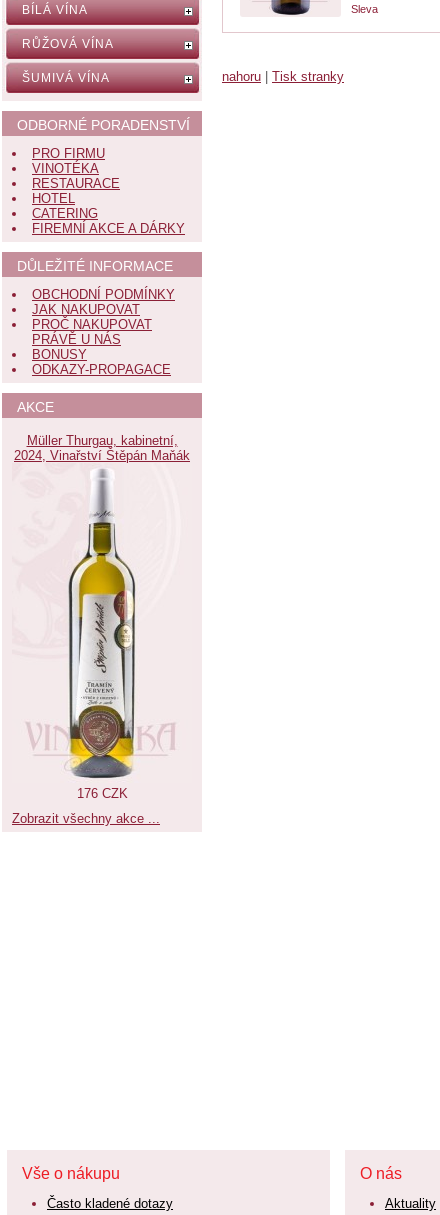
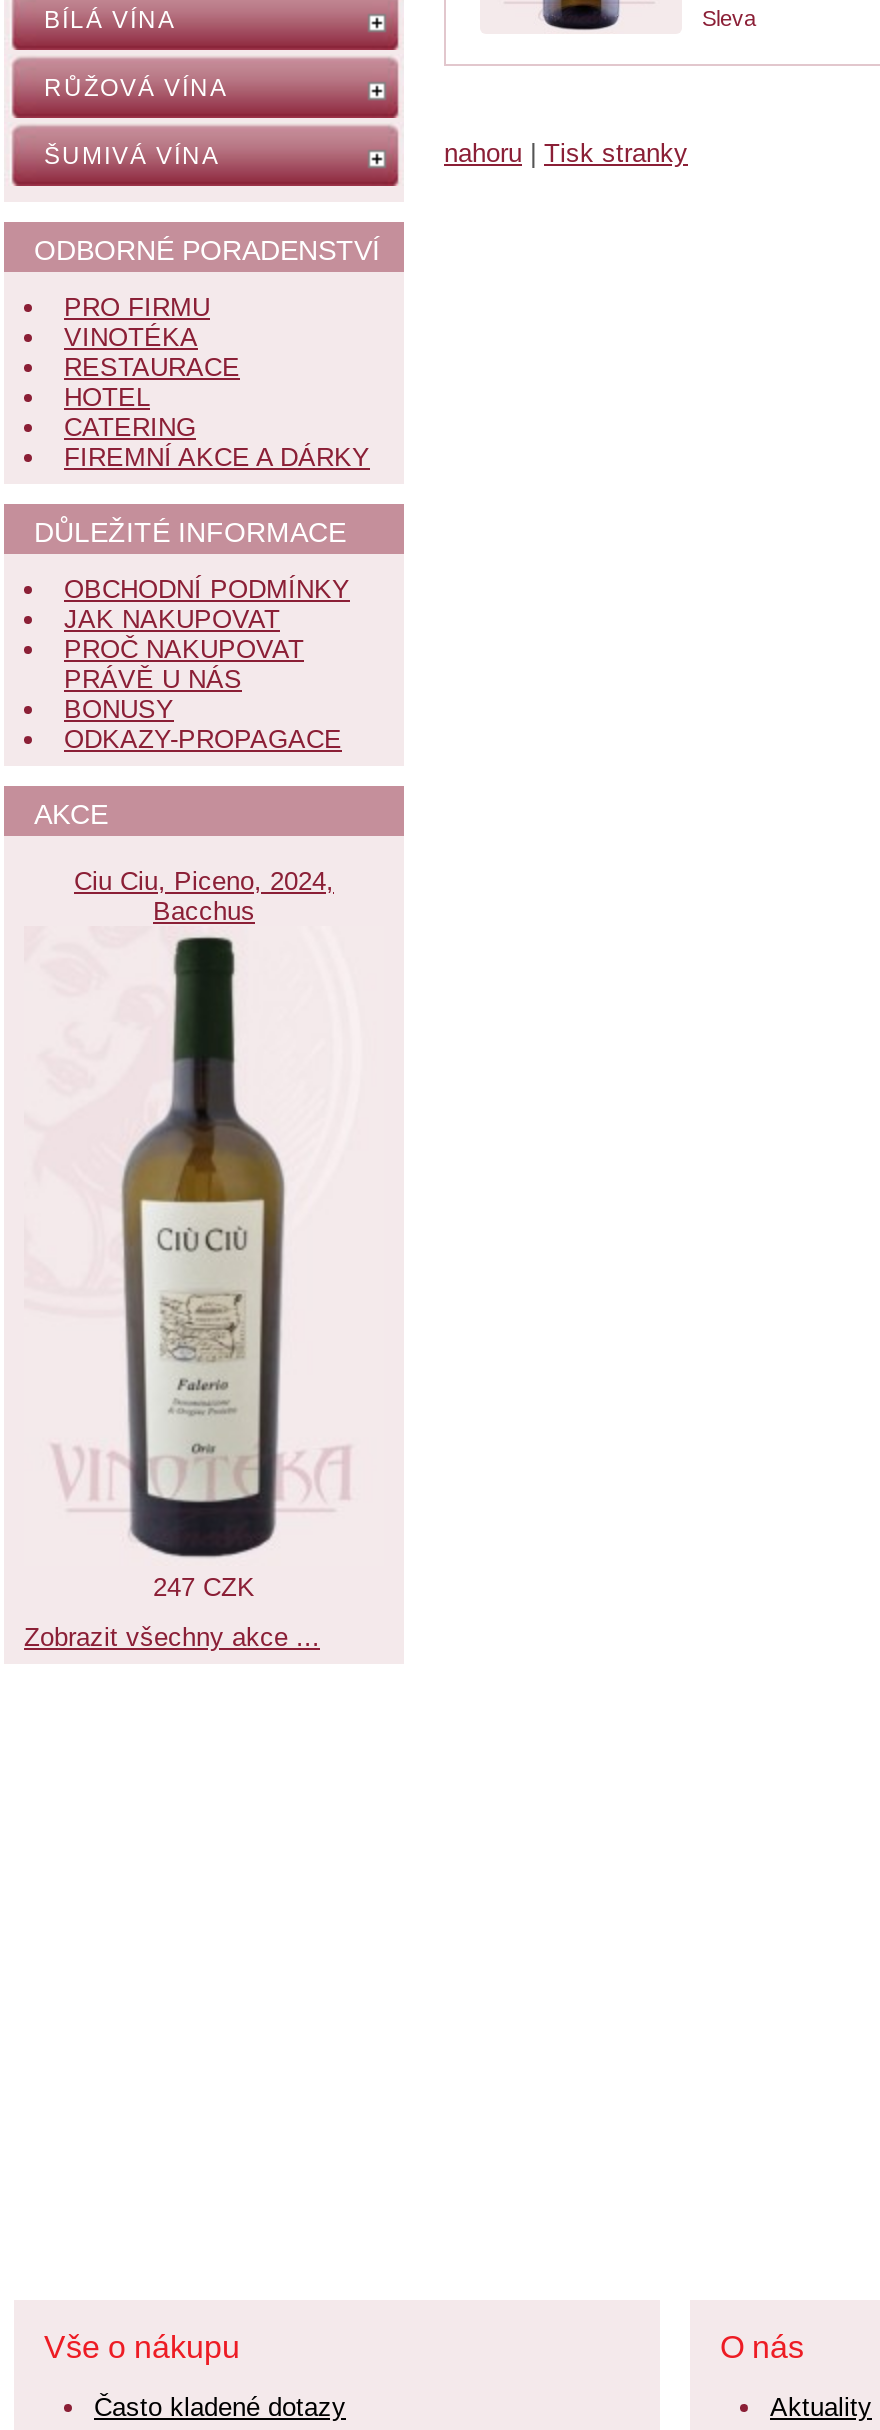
[14,433,190,463] Müller Thurgau, kabinetní, | 2024, Vinařství Štěpán Maňák -> [74,866,334,926] Ciu Ciu, Piceno, 2024, | Bacchus
[61,471,142,801] [image] | 176 CZK -> [120,942,286,1602] [image] | 247 CZK

